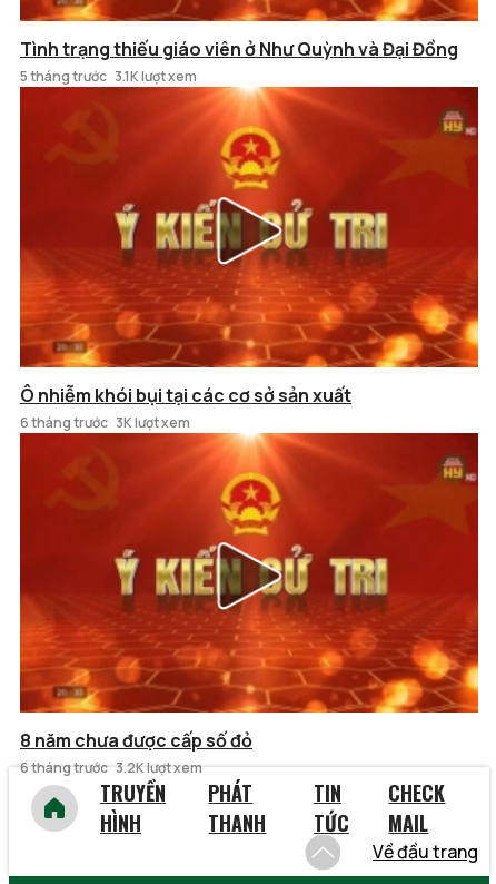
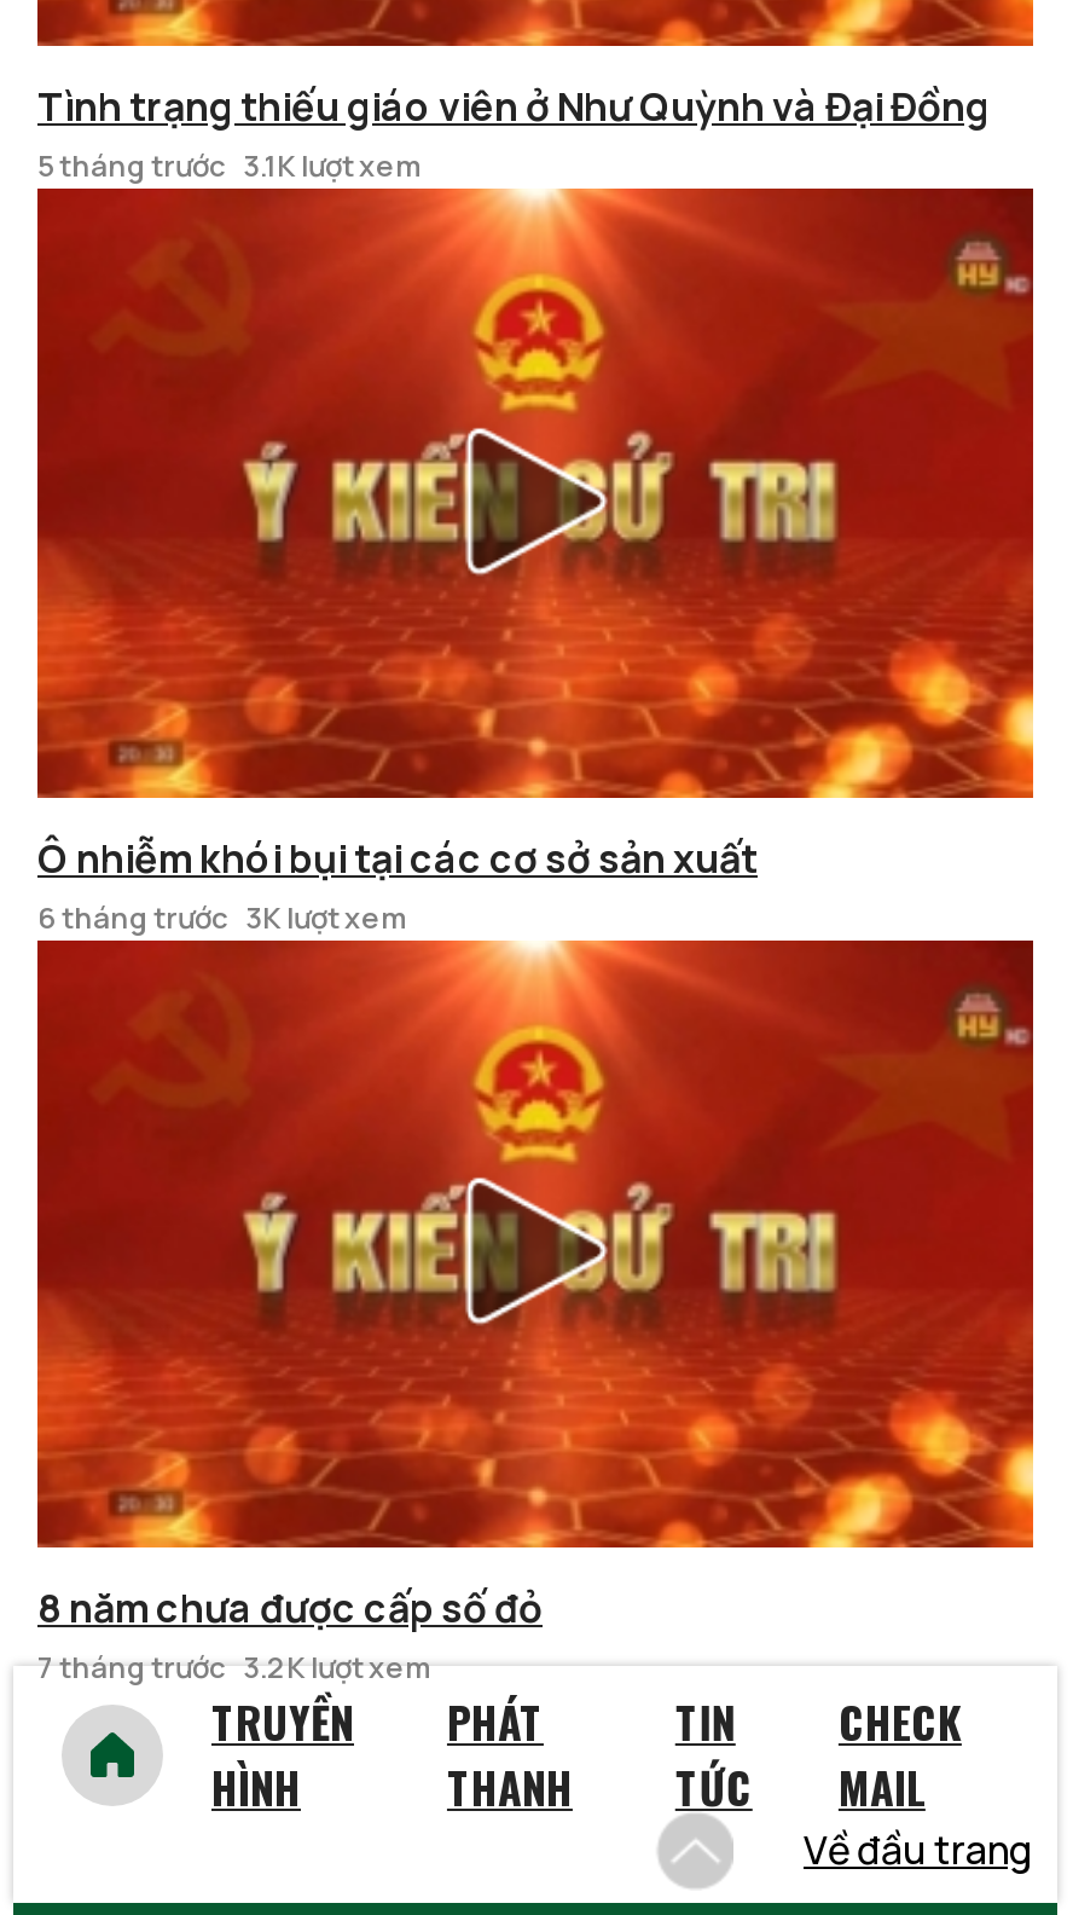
[20,758,202,777] 6 tháng trước 3.2K lượt xem -> [37,1647,431,1688] 7 tháng trước 3.2K lượt xem

